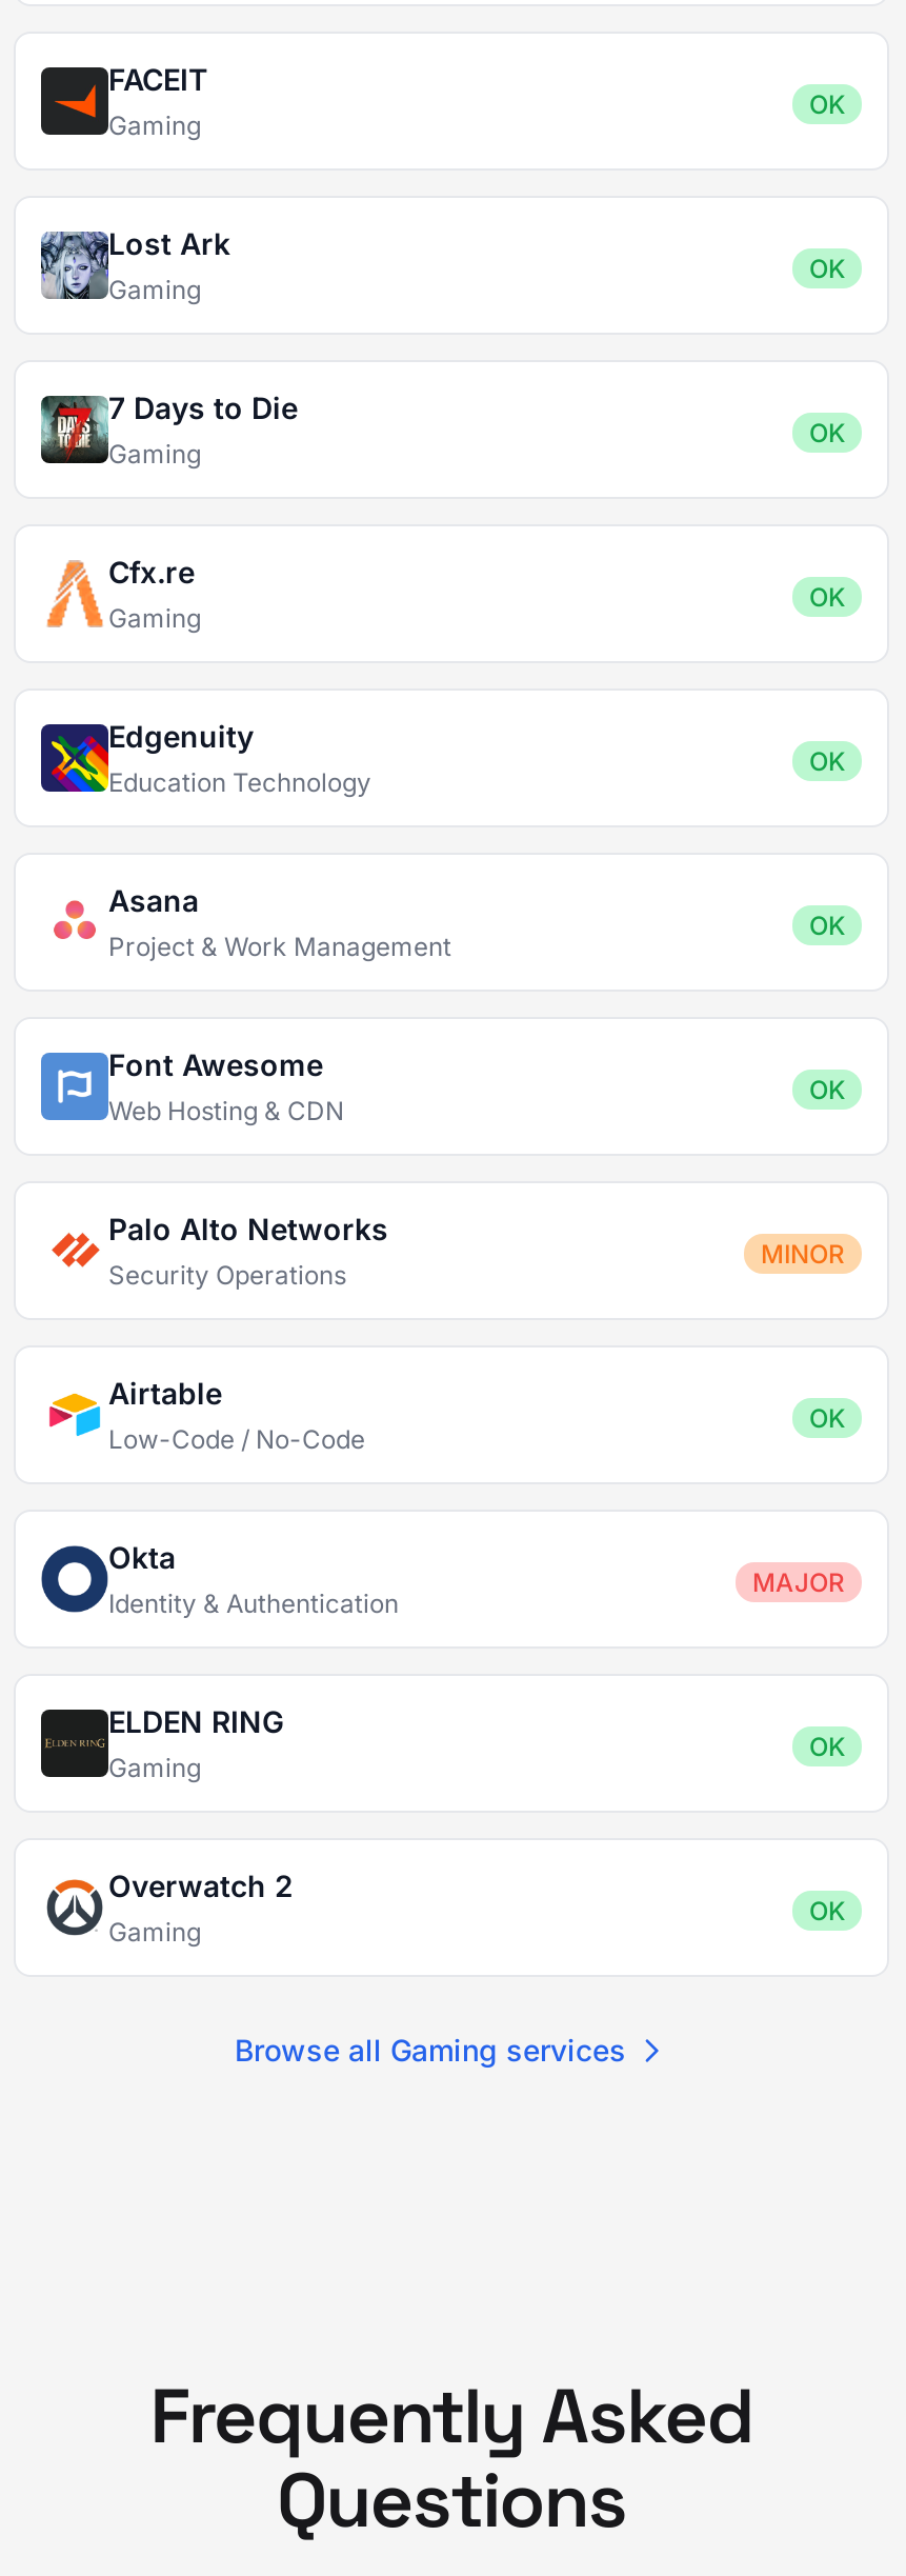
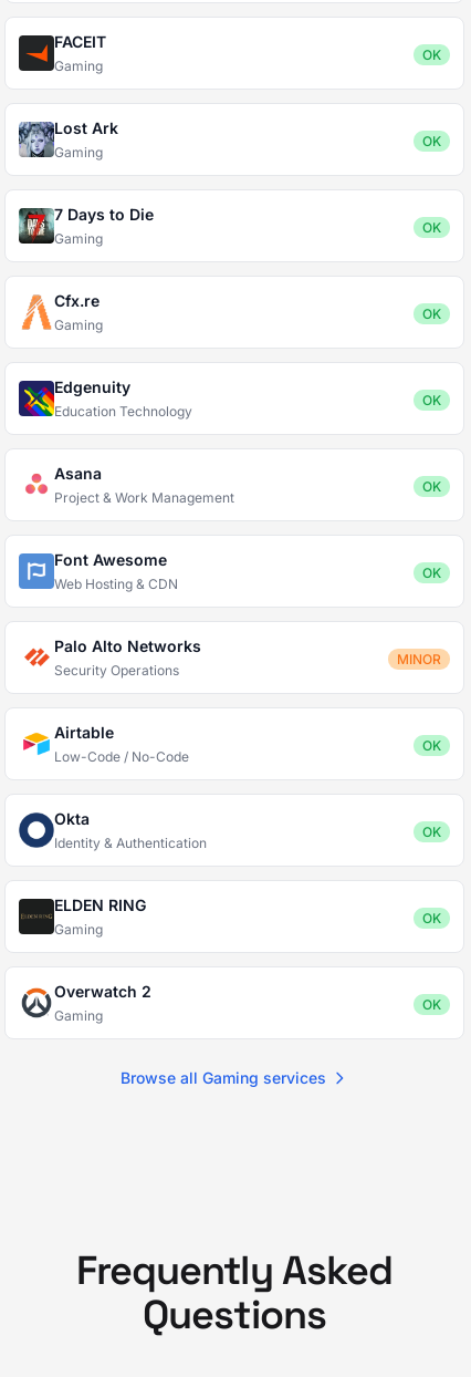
[752,1566,845,1598] MAJOR -> [422,824,441,840] OK

